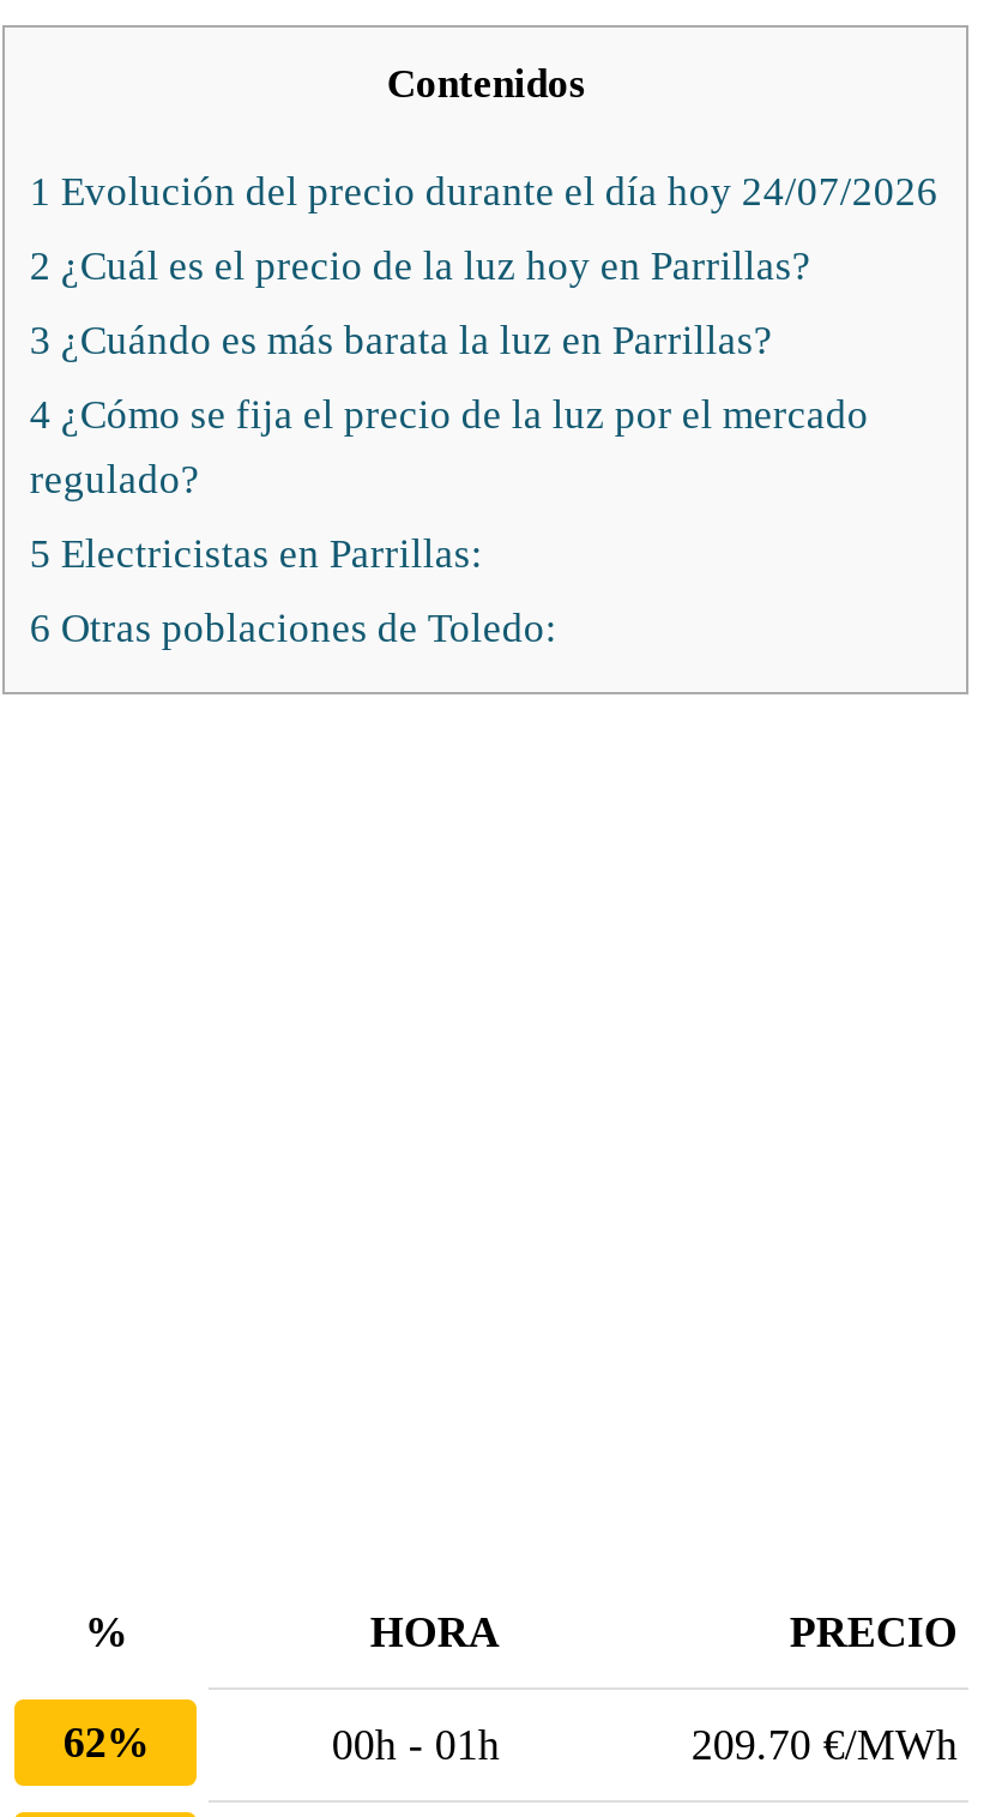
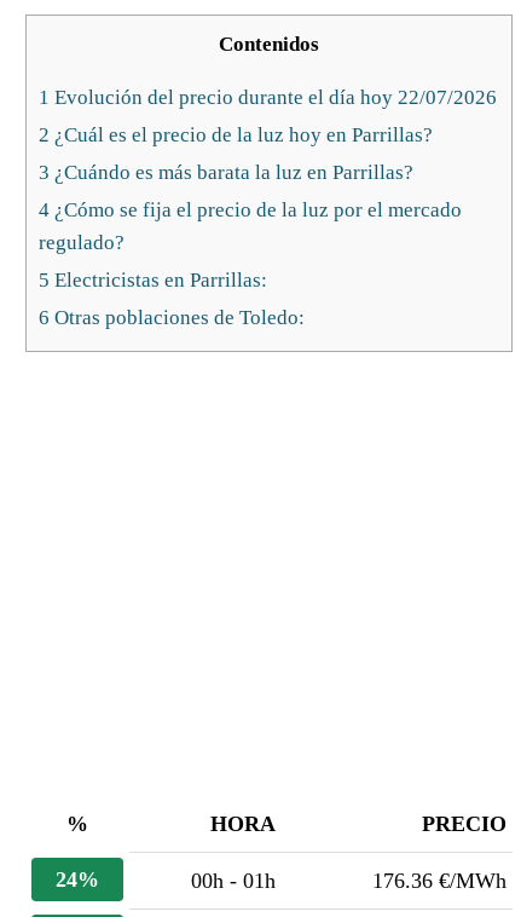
[30,168,938,214] 1 Evolución del precio durante el día hoy 24/07/2026 -> [39,85,497,108] 1 Evolución del precio durante el día hoy 22/07/2026
[63,1718,150,1766] 62% -> [56,867,100,891] 24%
[691,1720,957,1768] 209.70 €/MWh -> [373,868,507,892] 176.36 €/MWh

